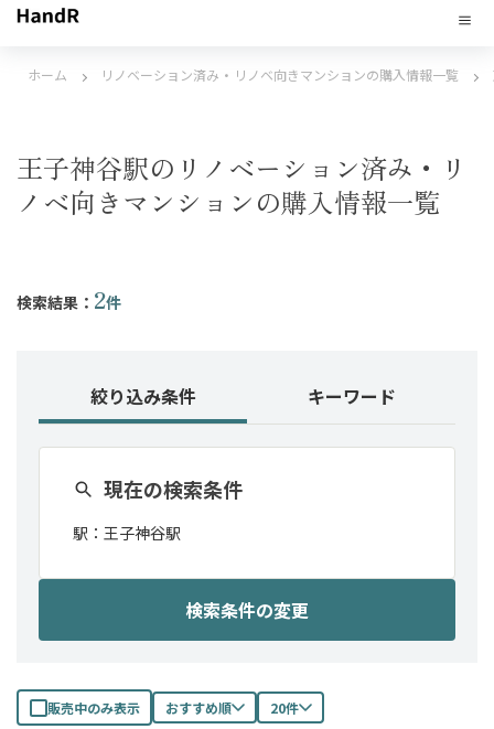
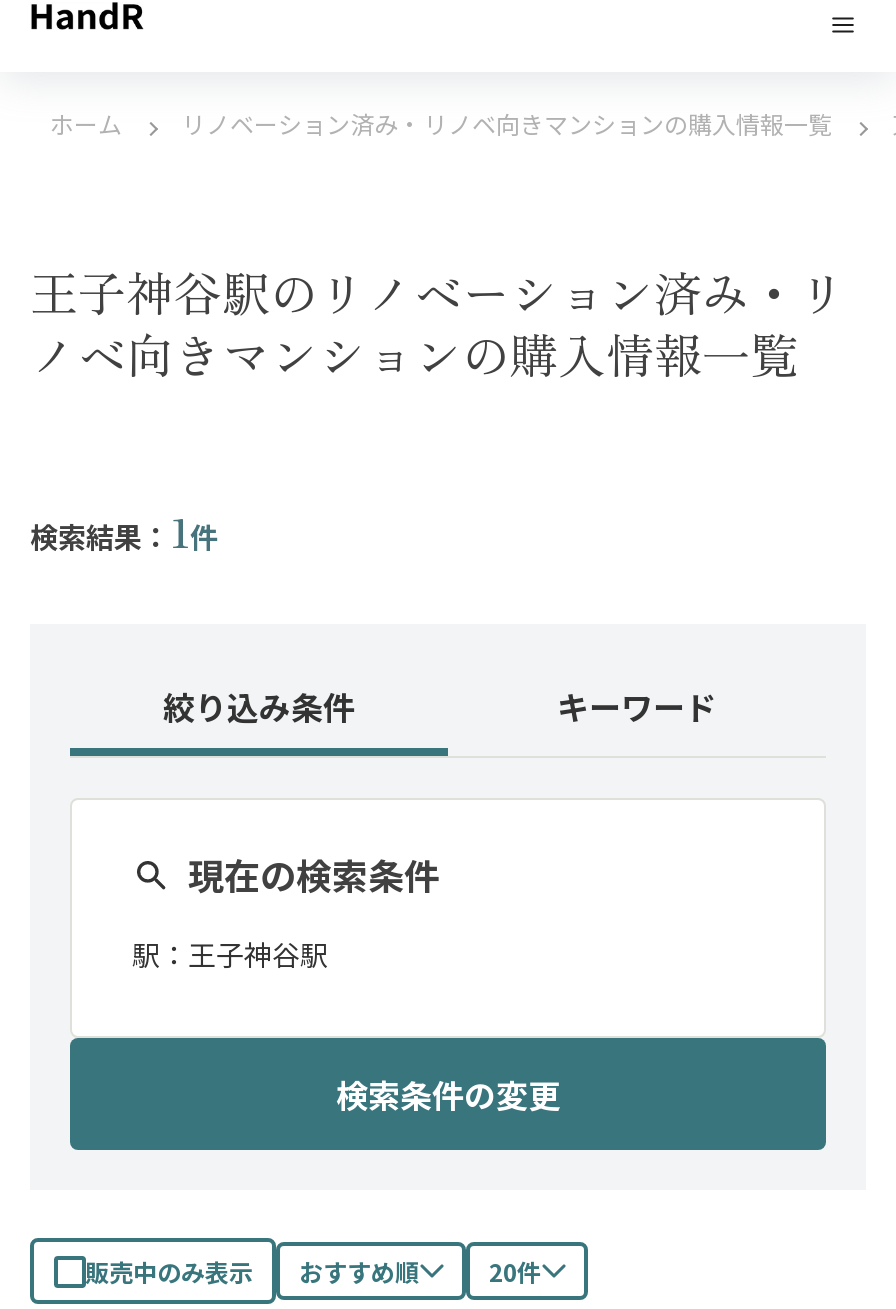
[17,283,121,315] 検索結果：2件 -> [30,502,218,560] 検索結果：1件

